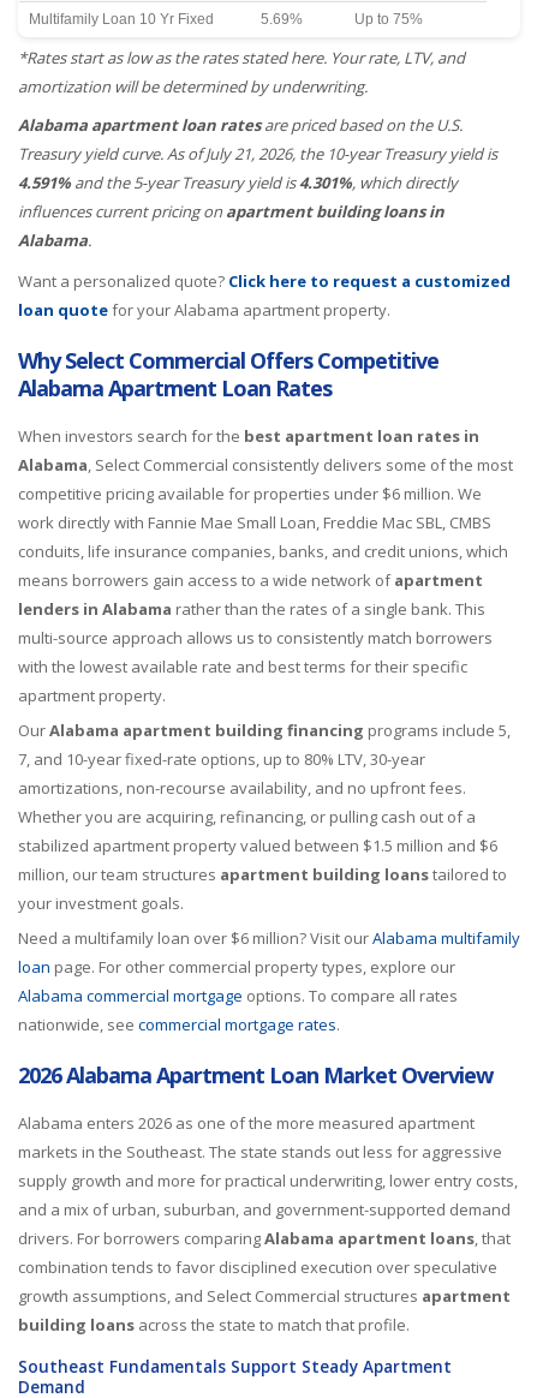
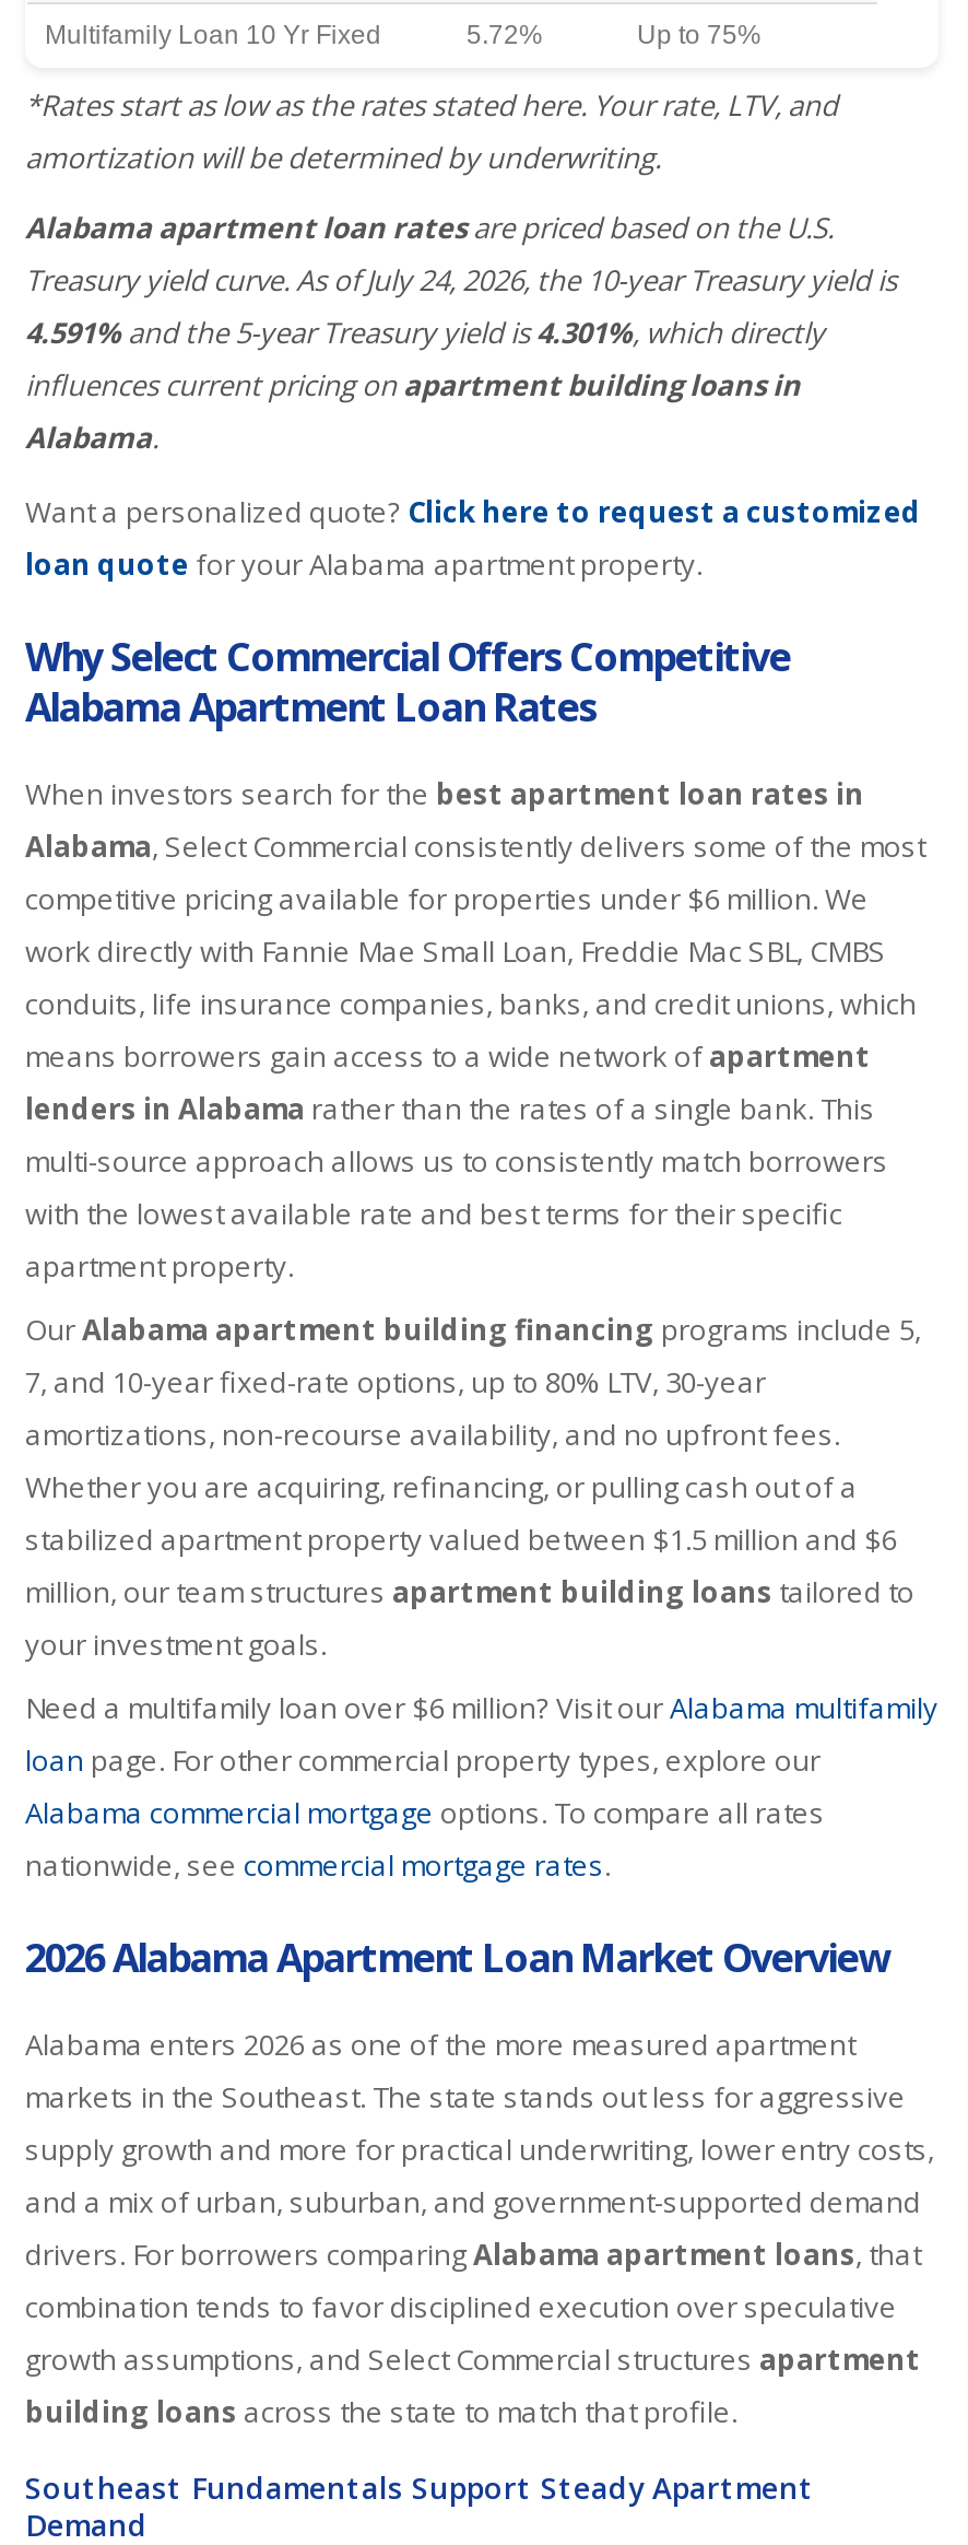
[261,11,303,28] 5.69% -> [467,20,543,50] 5.72%
[18,143,497,165] Treasury yield curve. As of July 21, 2026, the 10-year Treasury yield is -> [25,260,897,300] Treasury yield curve. As of July 24, 2026, the 10-year Treasury yield is

